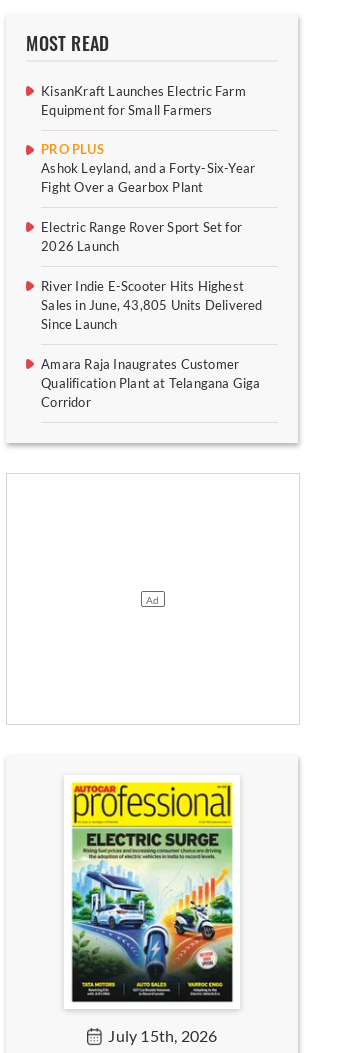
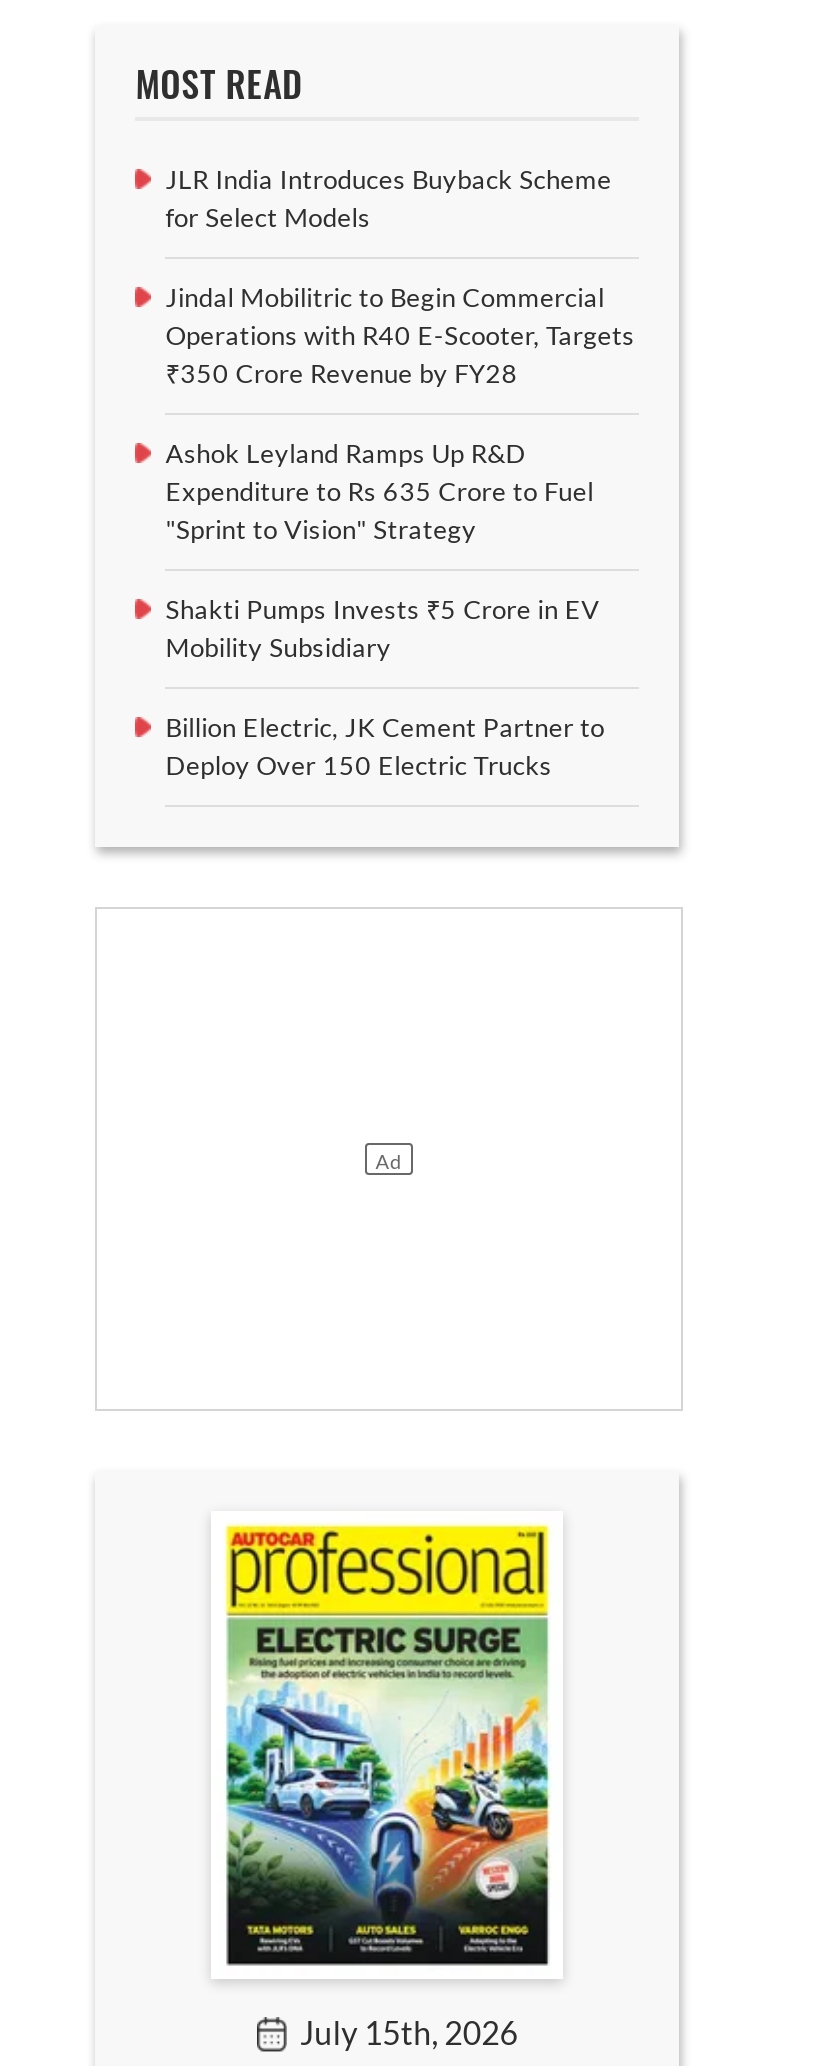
[41,83,246,118] KisanKraft Launches Electric Farm | Equipment for Small Farmers -> [166,164,612,234] JLR India Introduces Buyback Scheme | for Select Models
[41,141,255,195] PRO PLUS | Ashok Leyland, and a Forty-Six-Year | Fight Over a Gearbox Plant -> [166,282,635,390] Jindal Mobilitric to Begin Commercial | Operations with R40 E-Scooter, Targets | ₹350 Crore Revenue by FY28
[41,219,242,254] Electric Range Rover Sport Set for | 2026 Launch -> [166,438,594,546] Ashok Leyland Ramps Up R&D | Expenditure to Rs 635 Crore to Fuel | "Sprint to Vision" Strategy
[41,278,263,332] River Indie E-Scooter Hits Highest | Sales in June, 43,805 Units Delivered | Since Launch -> [166,594,600,664] Shakti Pumps Invests ₹5 Crore in EV | Mobility Subsidiary
[41,356,261,410] Amara Raja Inaugrates Customer | Qualification Plant at Telangana Giga | Corridor -> [166,712,605,782] Billion Electric, JK Cement Partner to | Deploy Over 150 Electric Trucks

